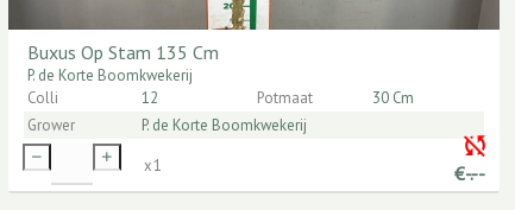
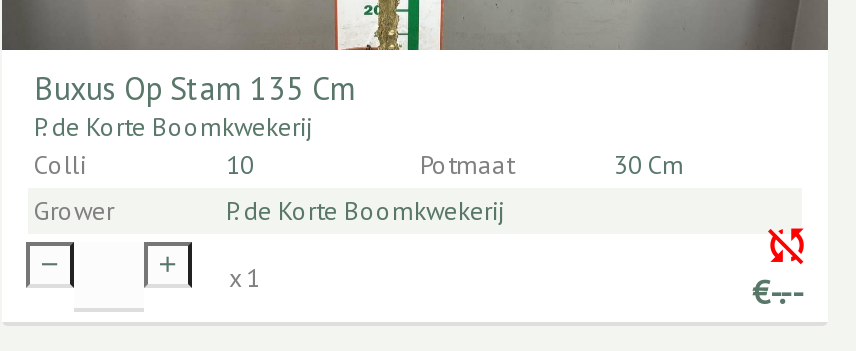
[142,88,158,108] 12 -> [226,149,254,183] 10

